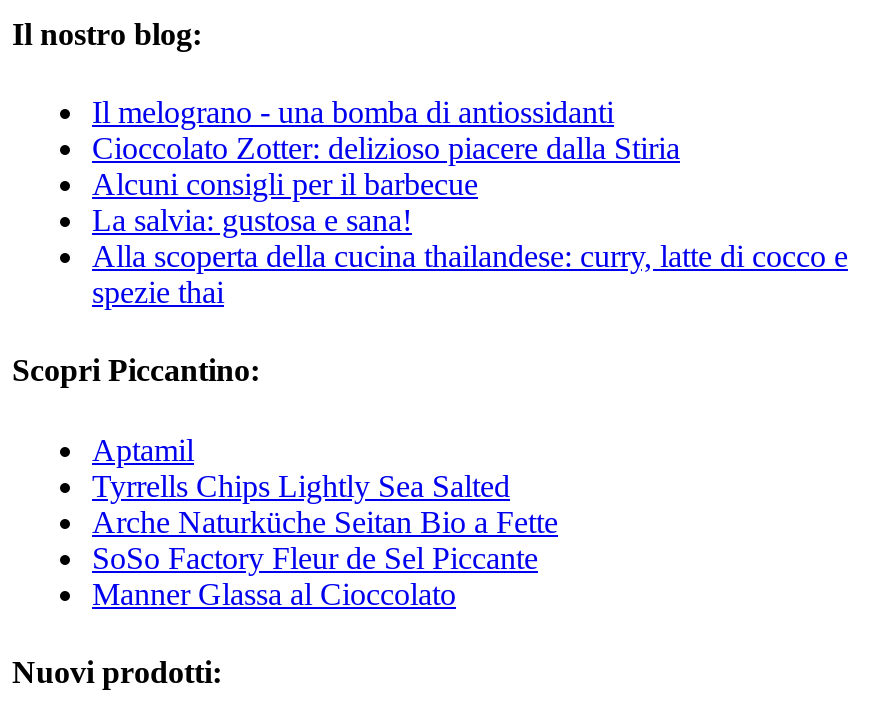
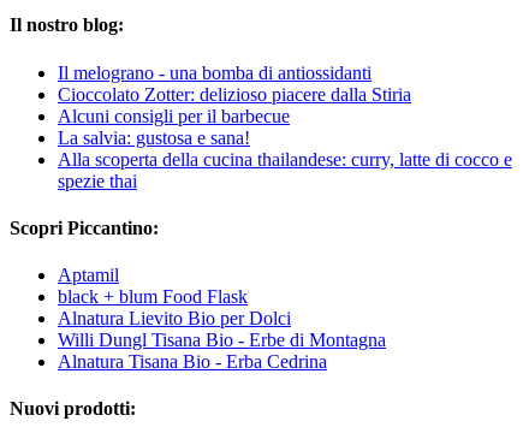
[92,468,558,610] Tyrrells Chips Lightly Sea Salted | Arche Naturküche Seitan Bio a Fette | SoSo Factory Fleur de Sel Piccante | Manner Glassa al Cioccolato -> [58,286,386,372] black + blum Food Flask | Alnatura Lievito Bio per Dolci | Willi Dungl Tisana Bio - Erbe di Montagna | Alnatura Tisana Bio - Erba Cedrina

